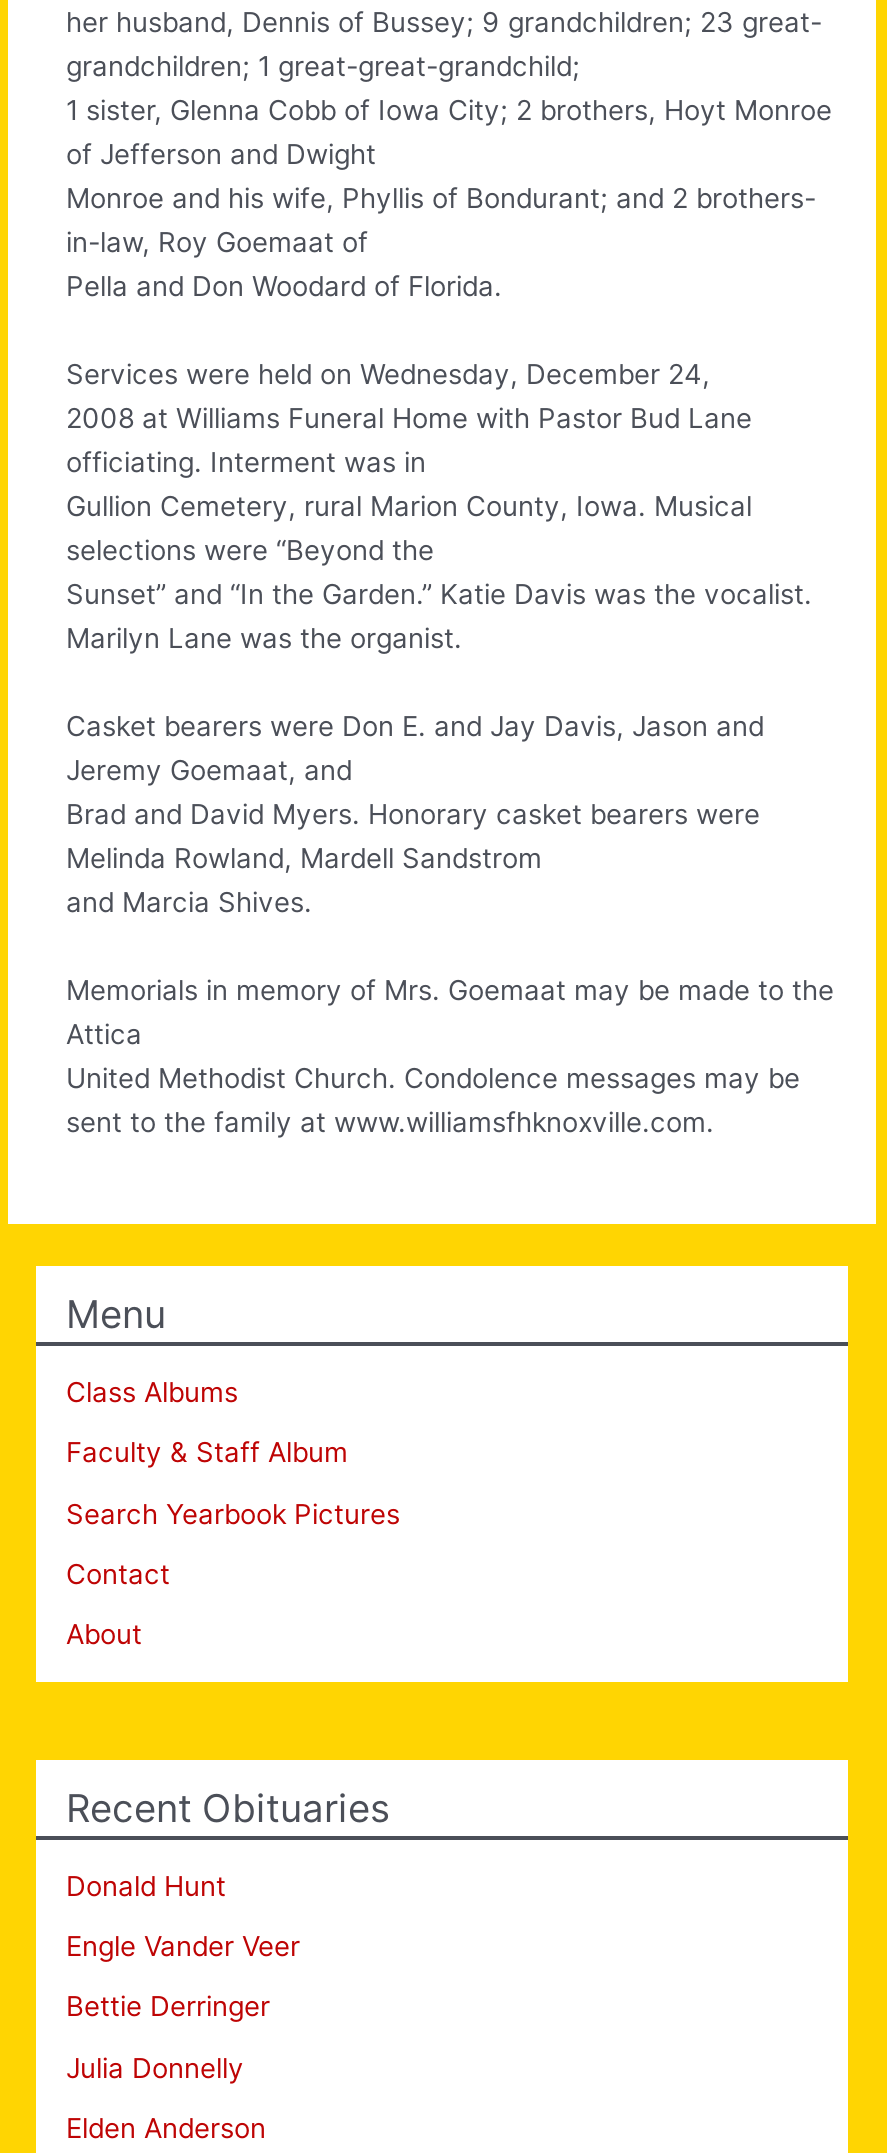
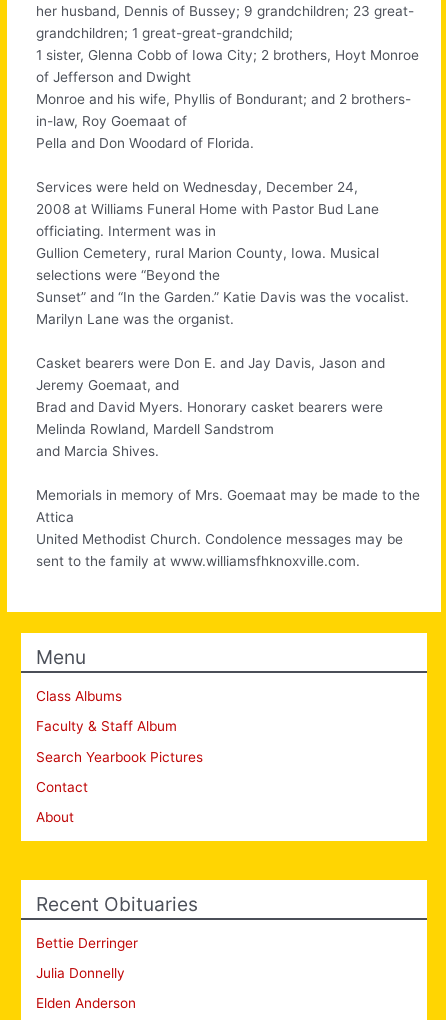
[66,1869,300,1962] Donald Hunt | Engle Vander Veer -> none

